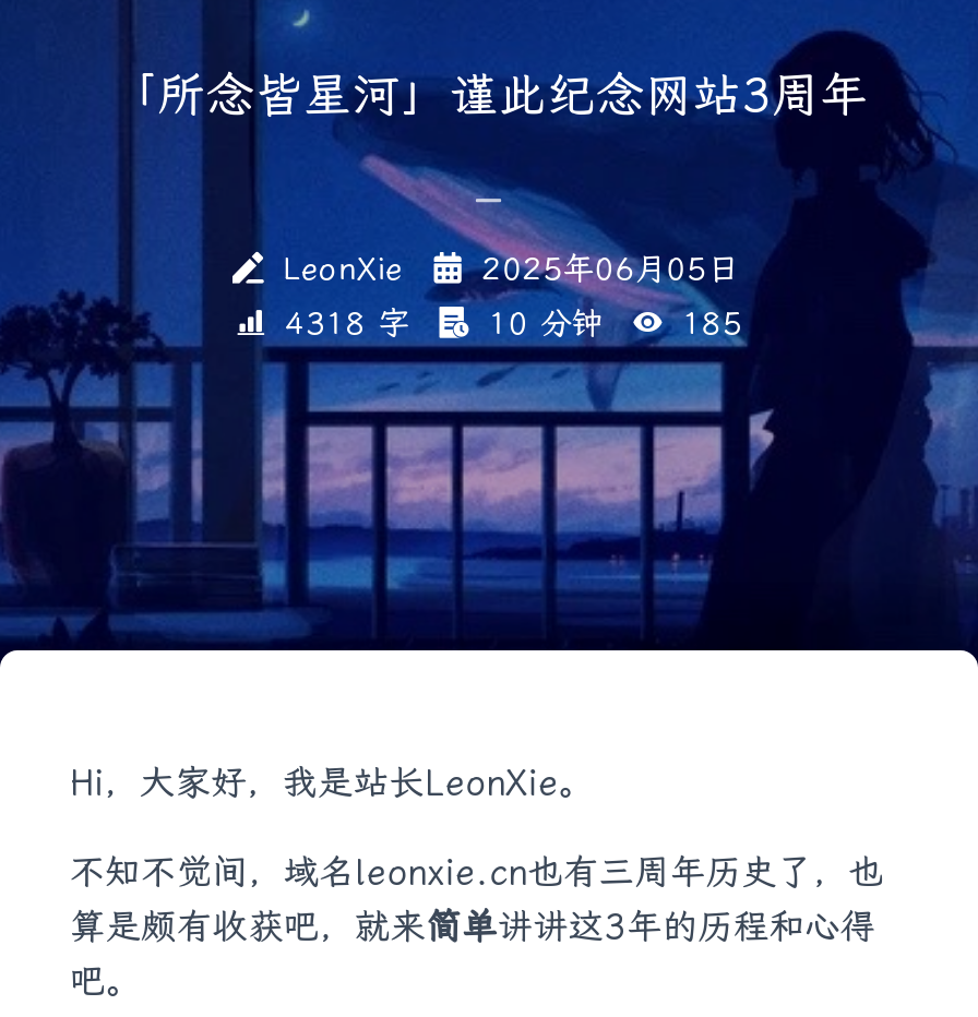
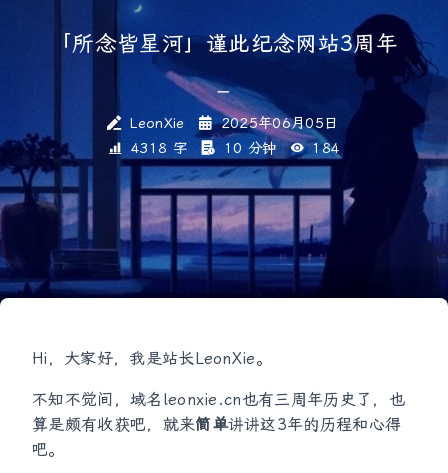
[273,306,743,343] 4318 字 10 分钟 185 -> [125,140,340,157] 4318 字 10 分钟 184

